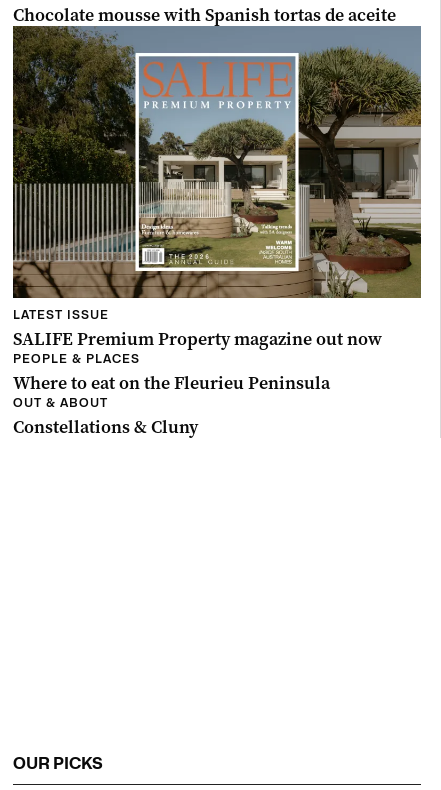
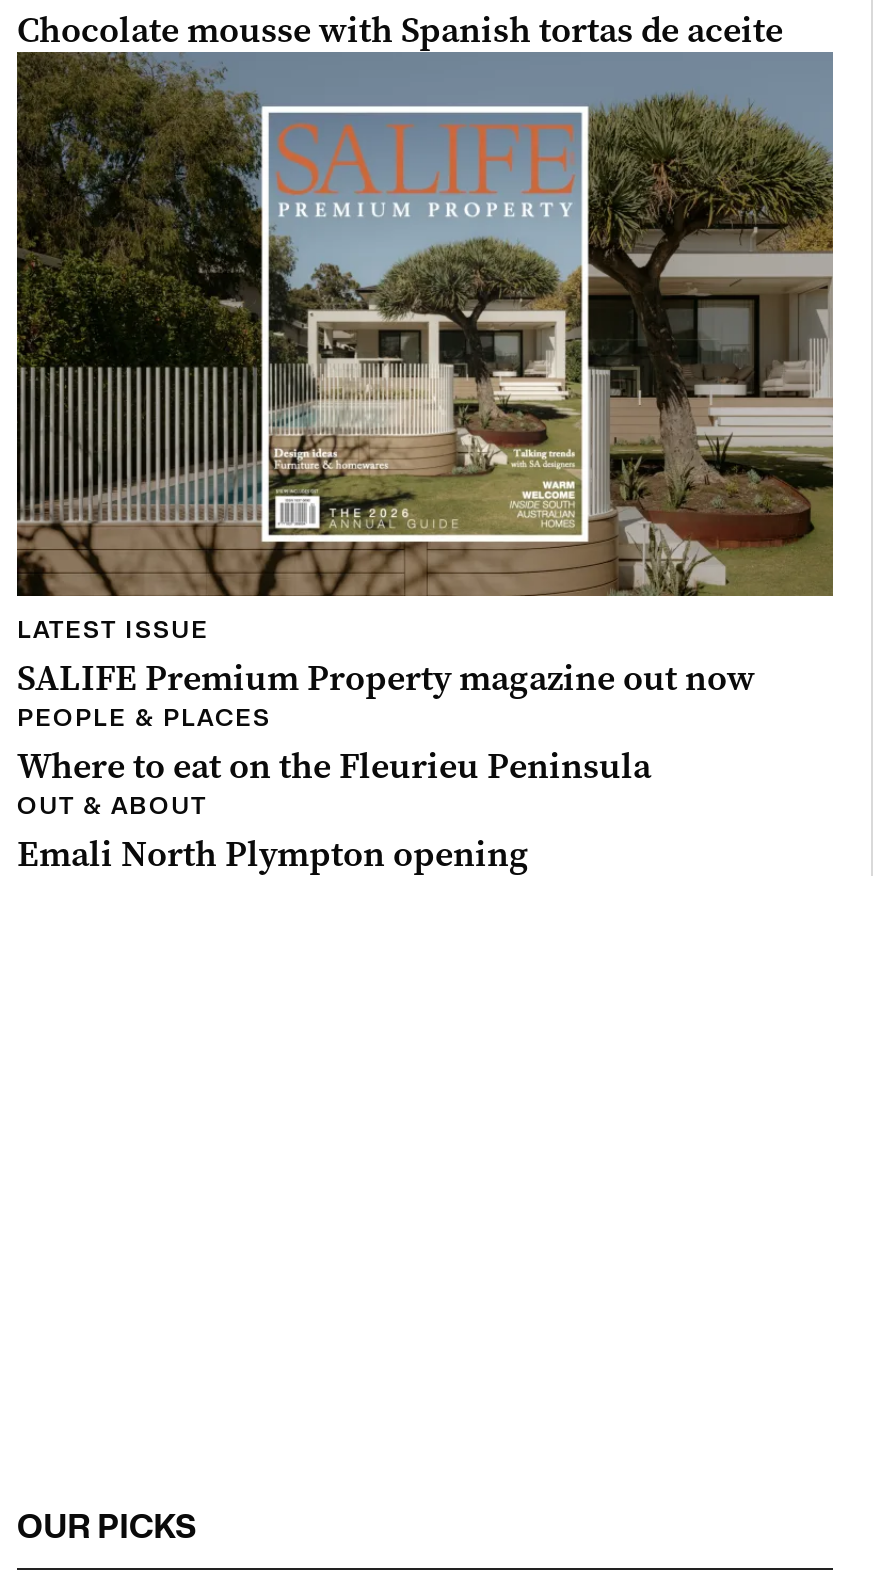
[13,415,198,439] Constellations & Cluny -> [17,830,529,878] Emali North Plympton opening

